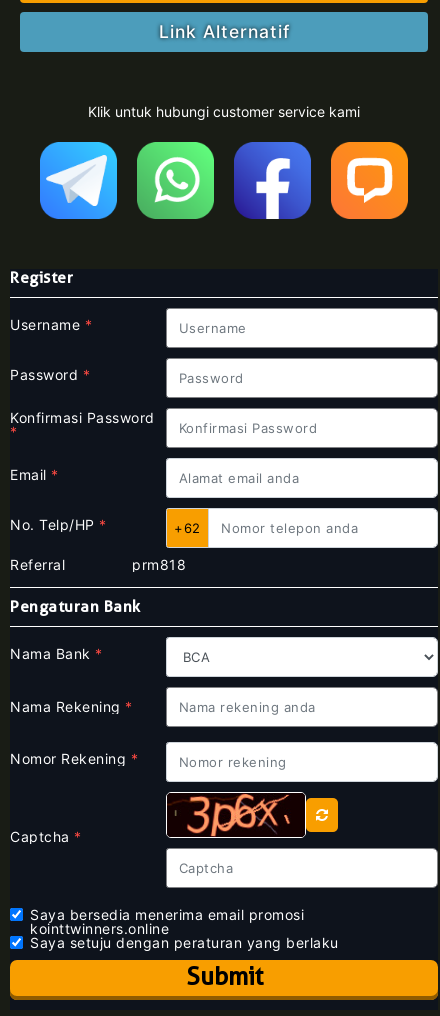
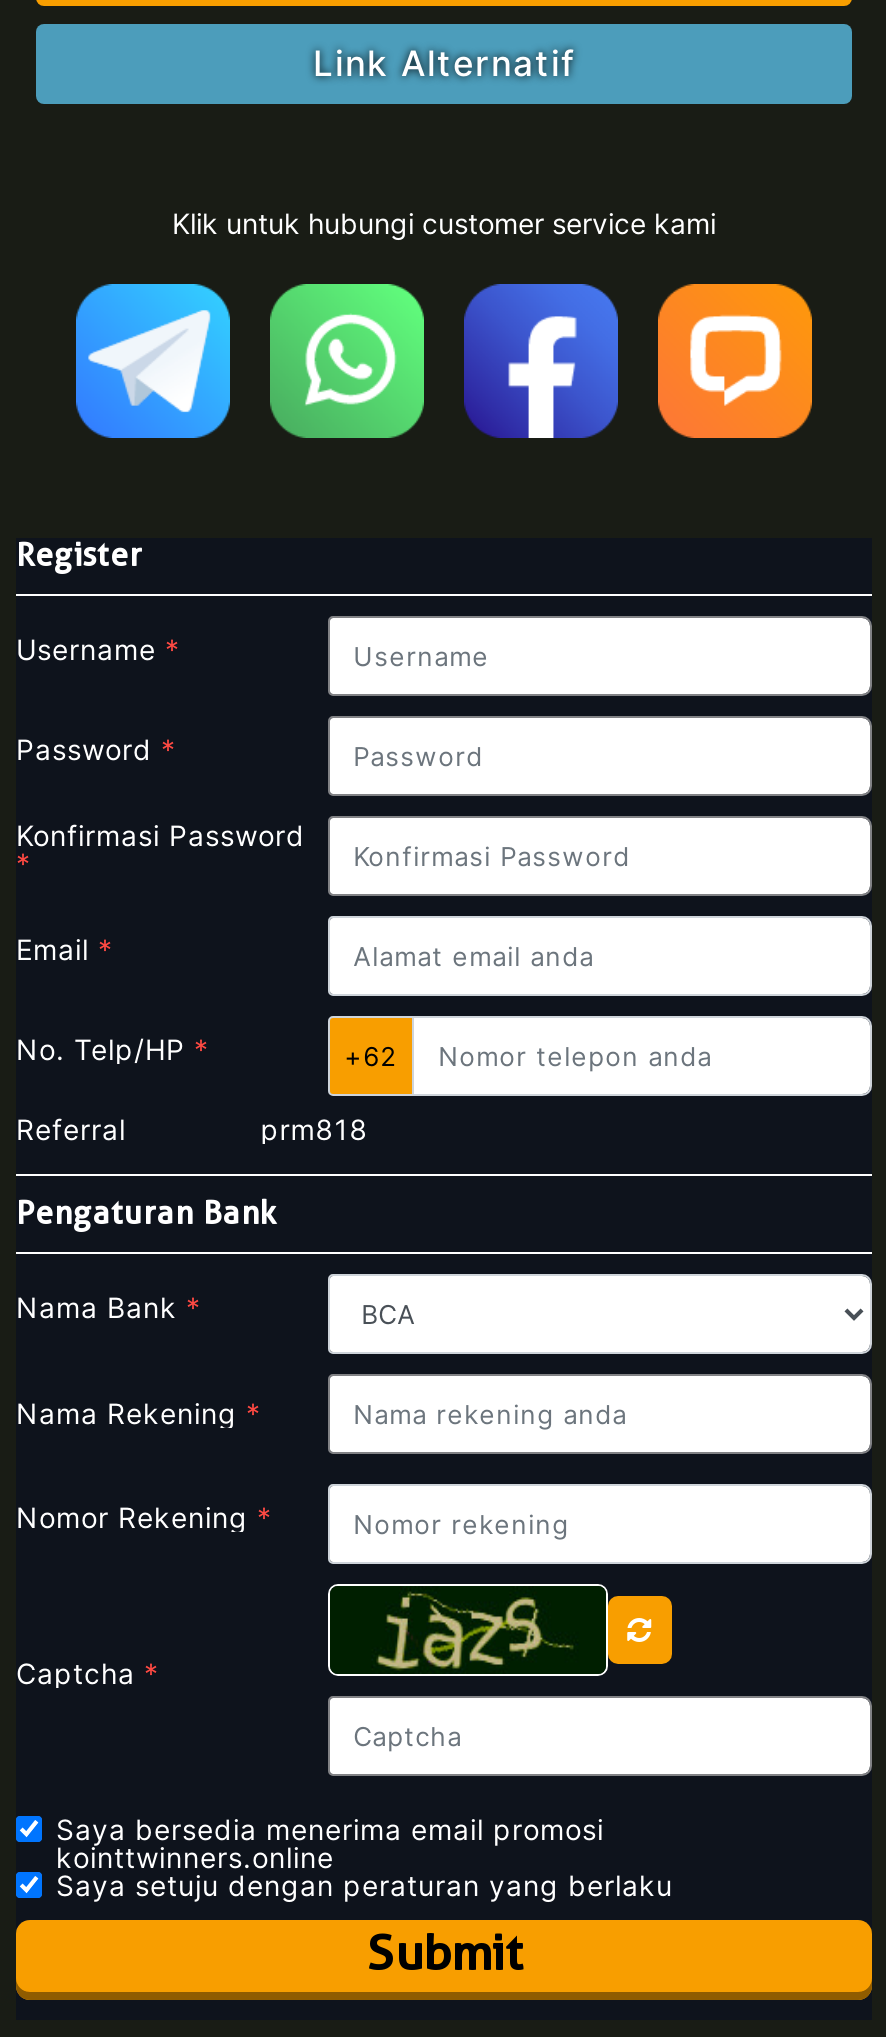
[167,793,302,838] [image] -> [332,1586,602,1674] [image]

